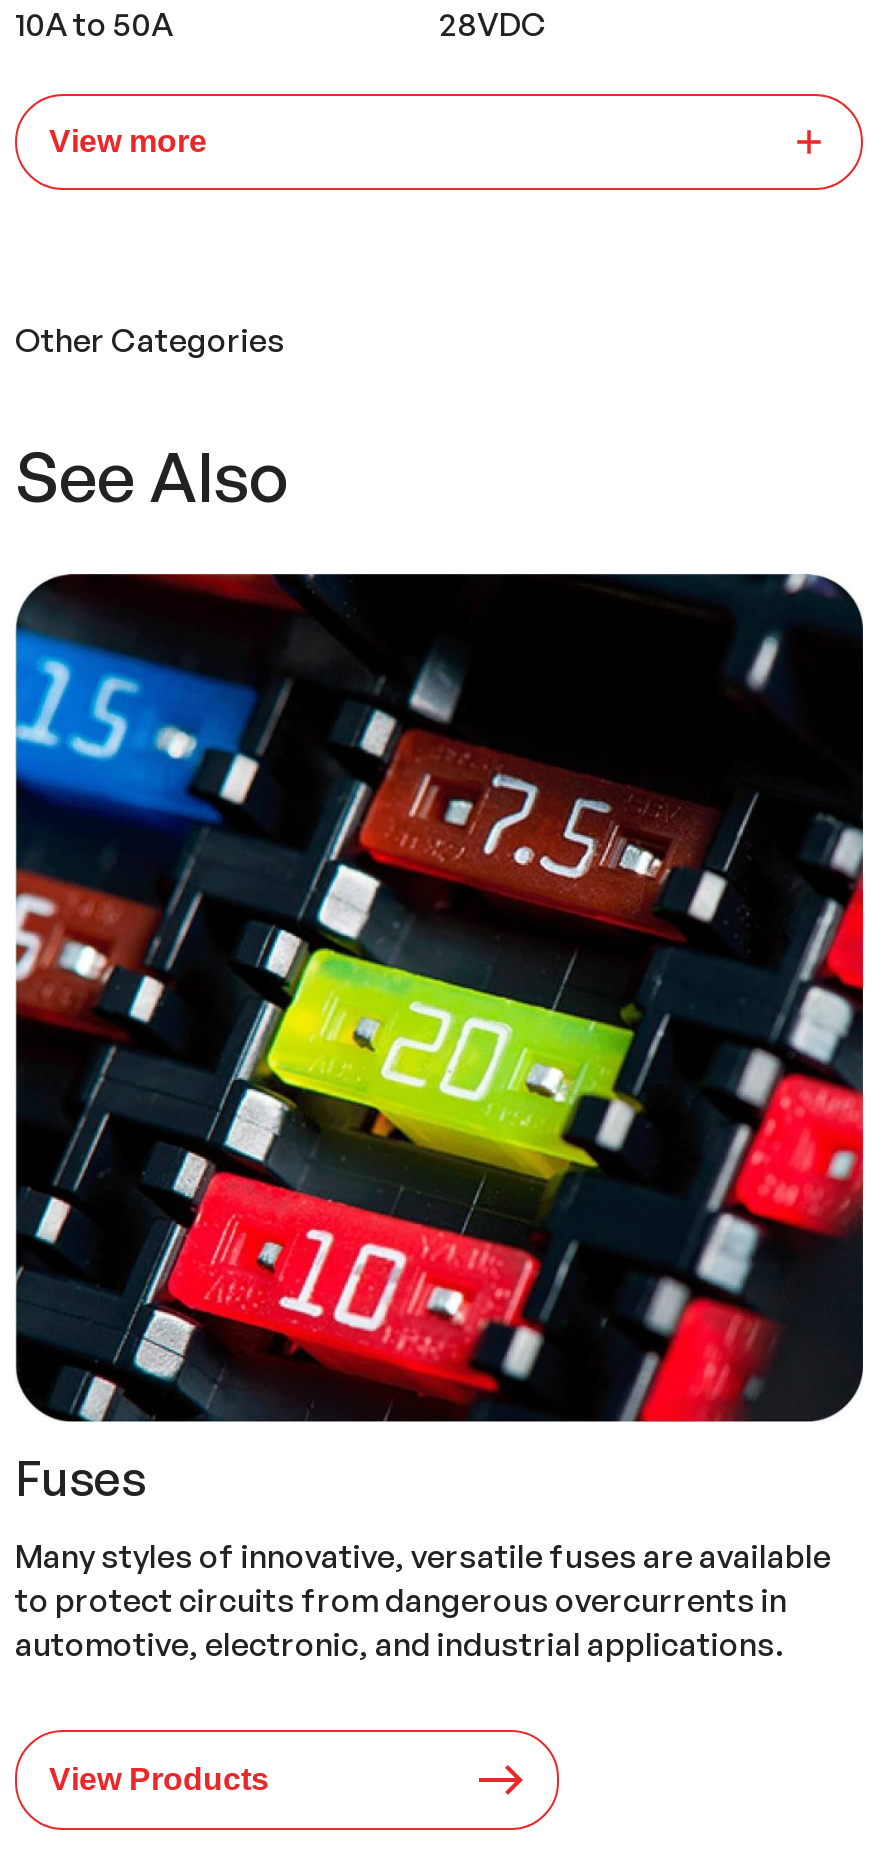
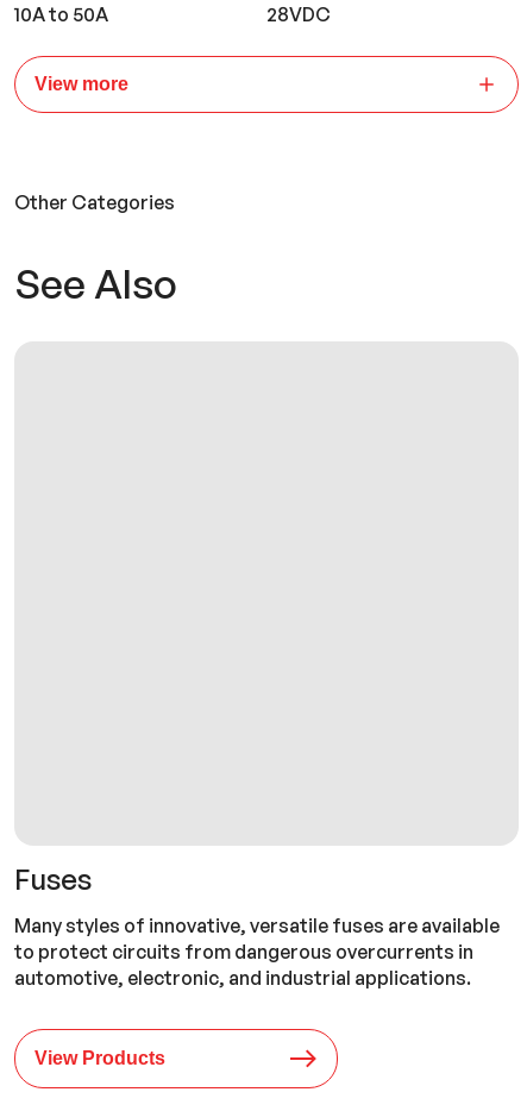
[13,572,865,1424] [image] -> none

